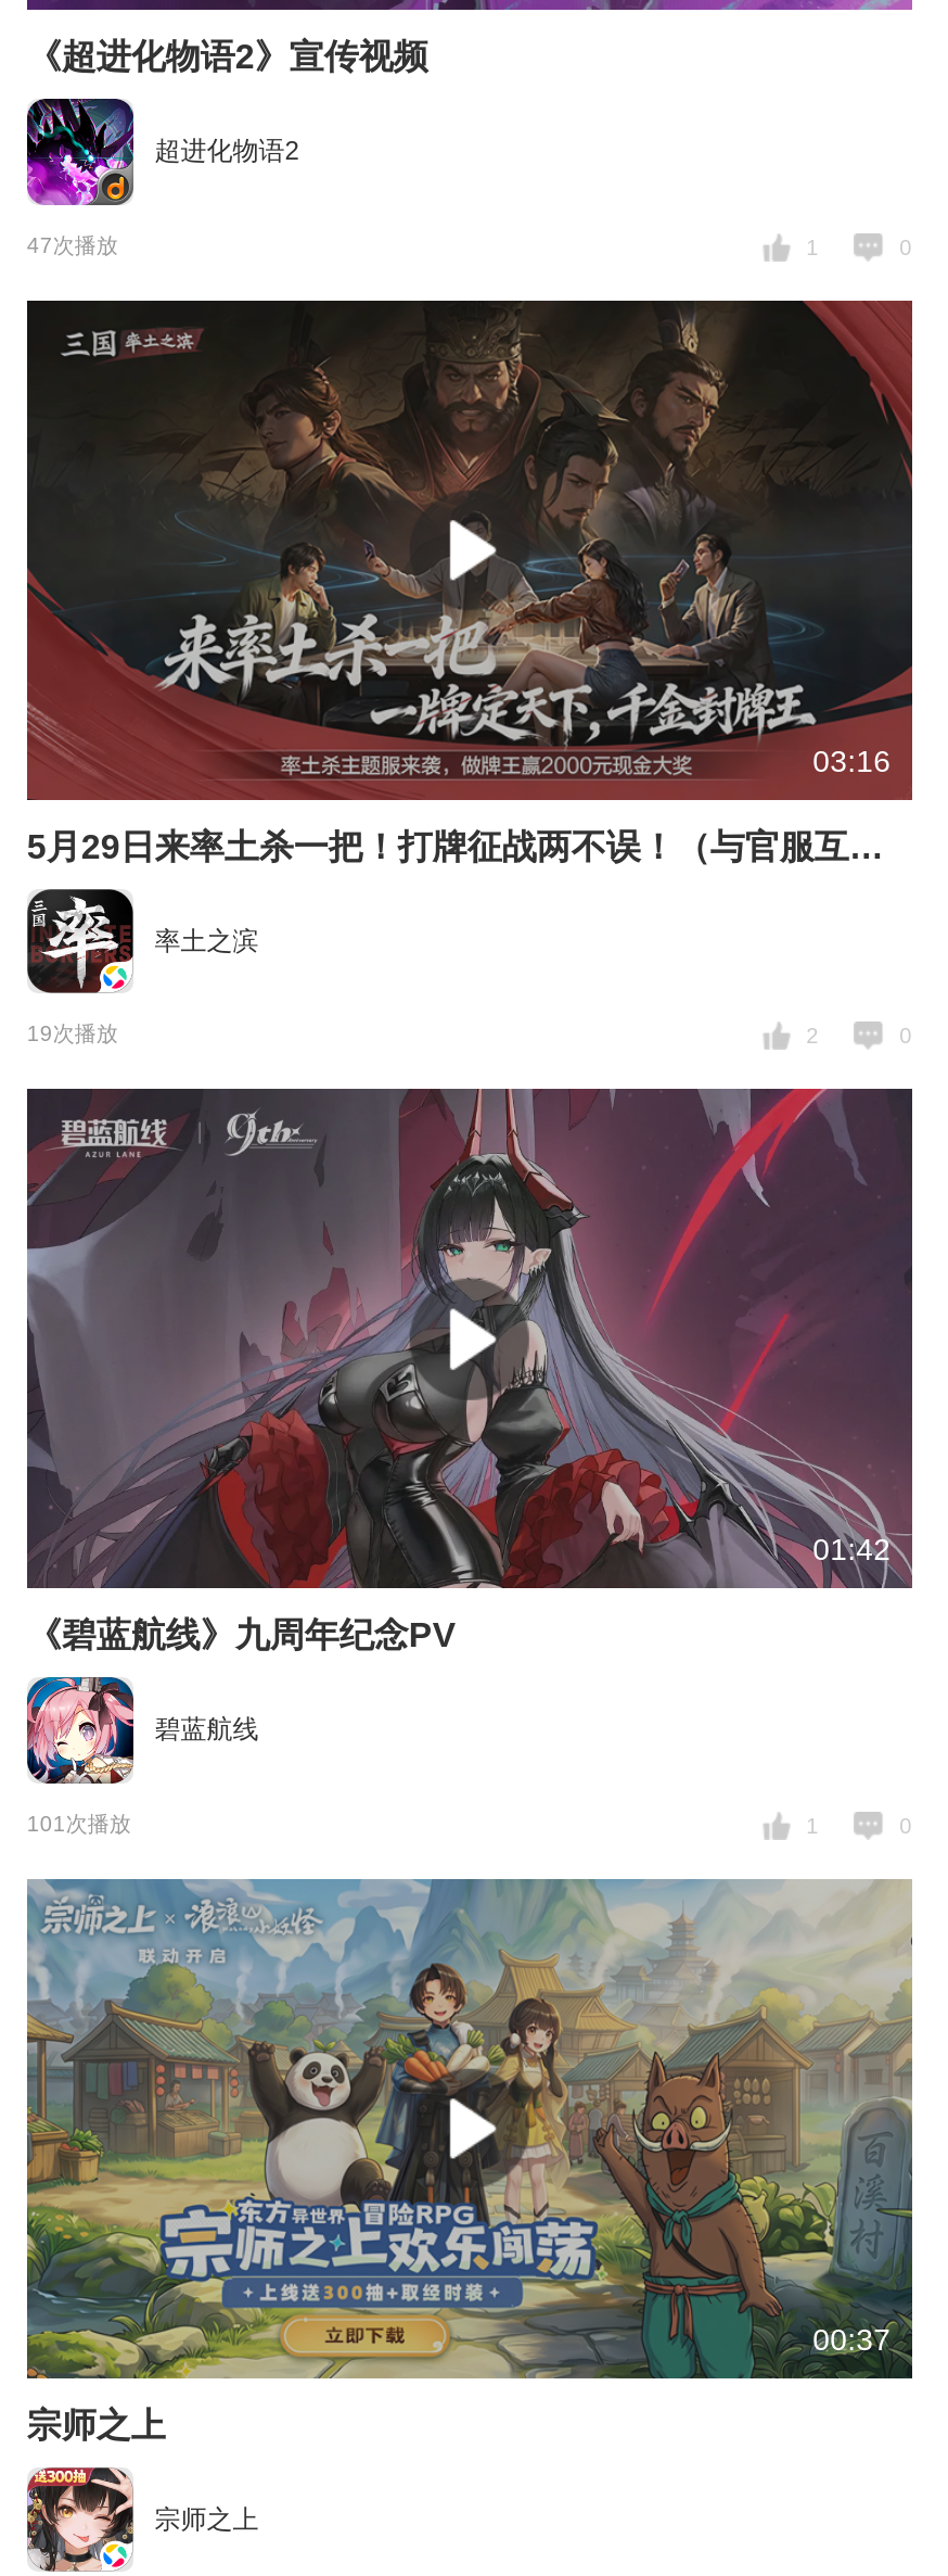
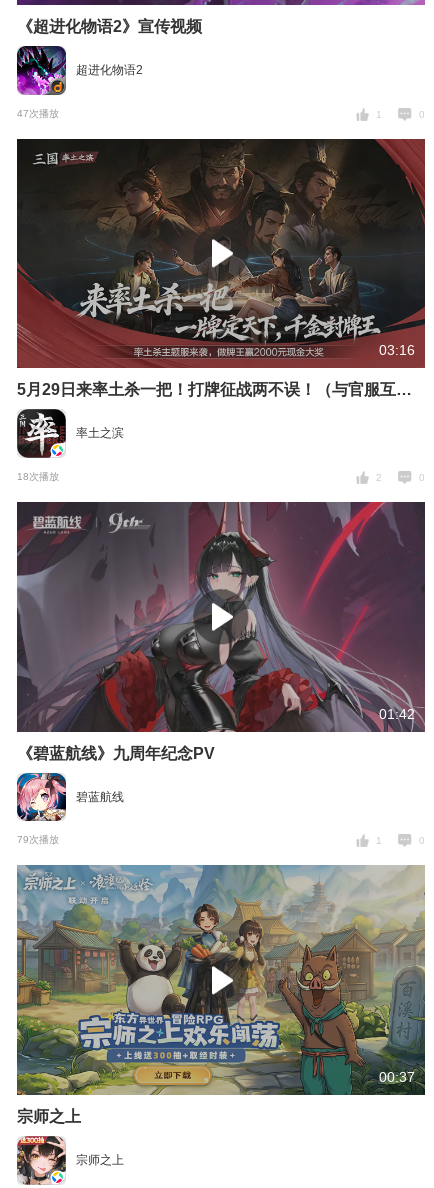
[27,1023,118,1046] 19次播放 -> [17,471,59,482] 18次播放
[27,1812,131,1836] 101次播放 -> [17,834,59,845] 79次播放

